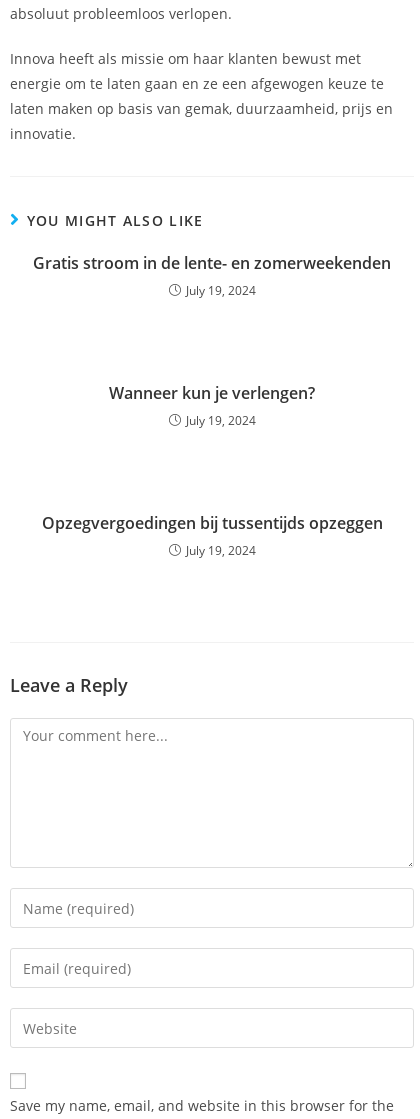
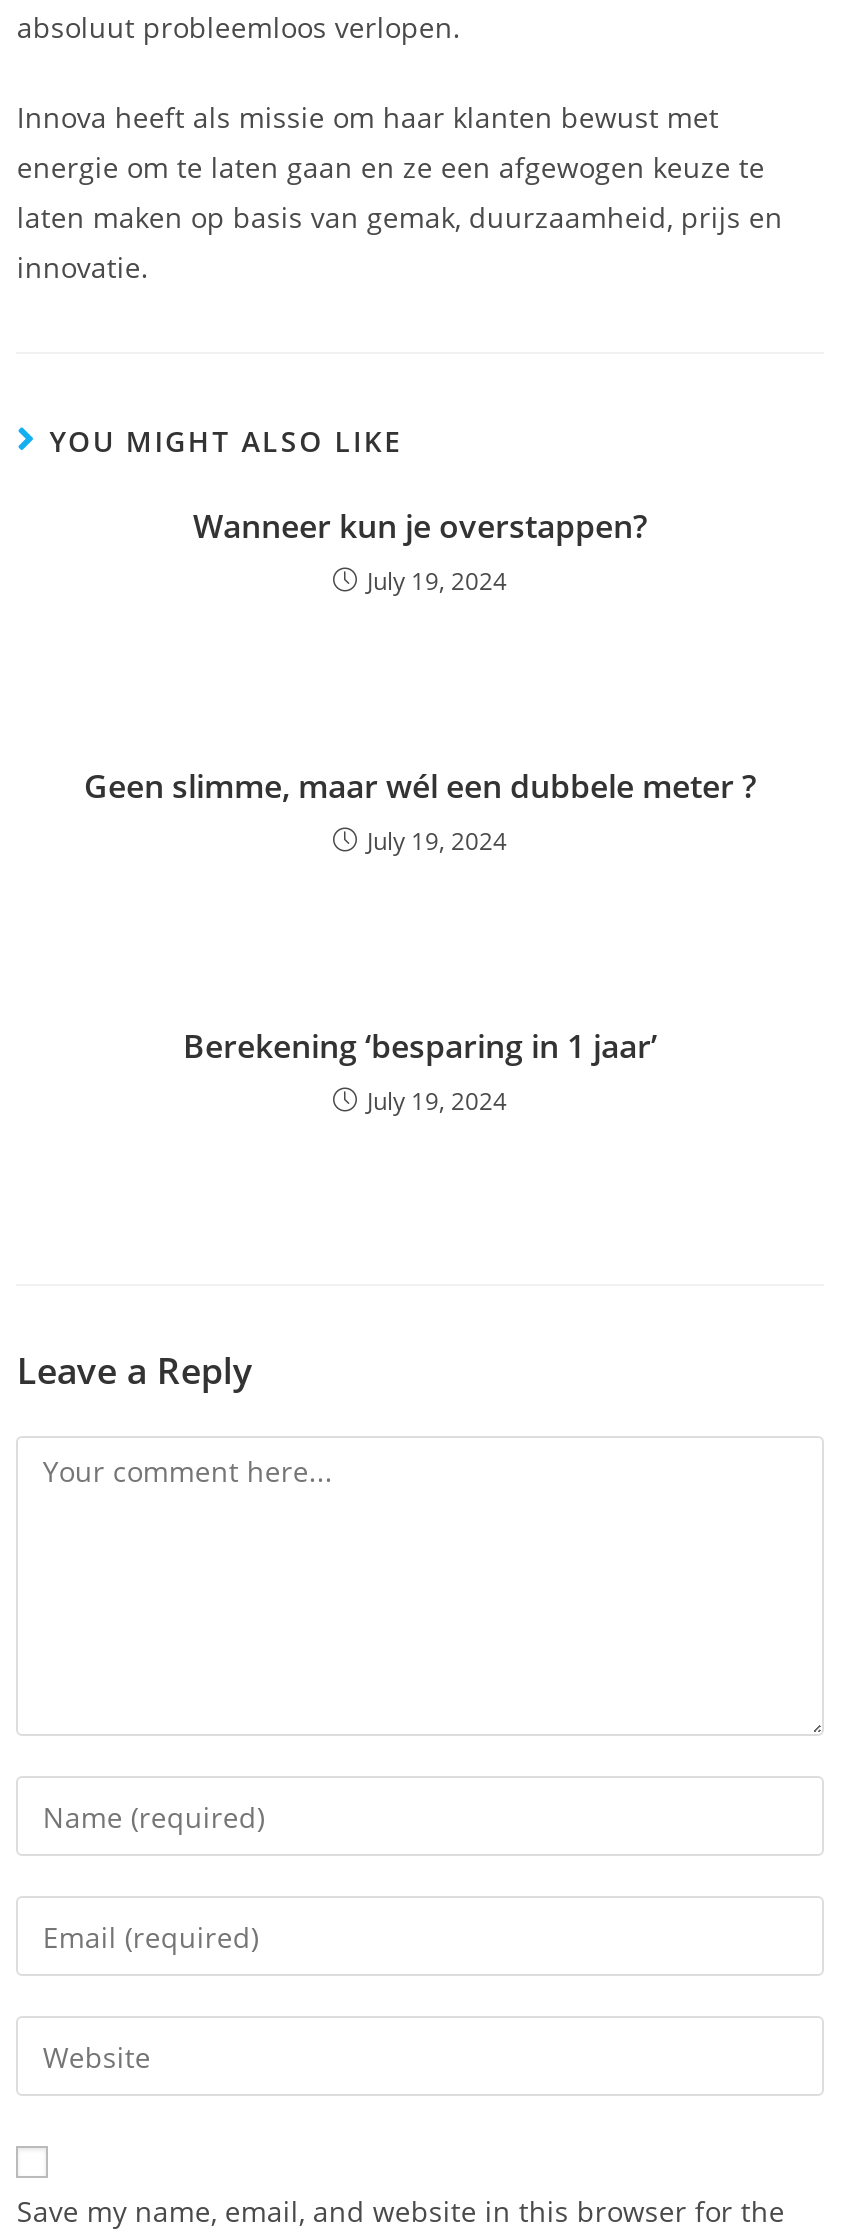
[33,252,391,274] Gratis stroom in de lente- en zomerweekenden -> [193,504,647,548] Wanneer kun je overstappen?
[109,382,315,404] Wanneer kun je verlengen? -> [84,764,756,808] Geen slimme, maar wél een dubbele meter ?
[41,512,382,534] Opzegvergoedingen bij tussentijds opzeggen -> [183,1024,657,1068] Berekening ‘besparing in 1 jaar’

